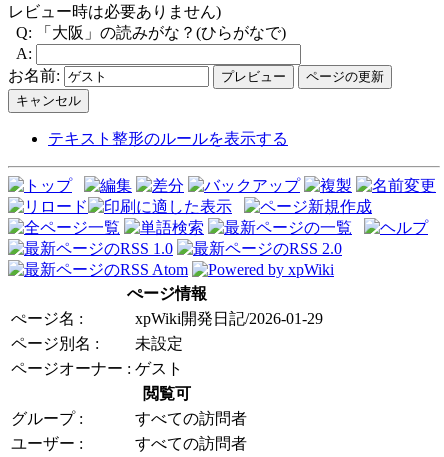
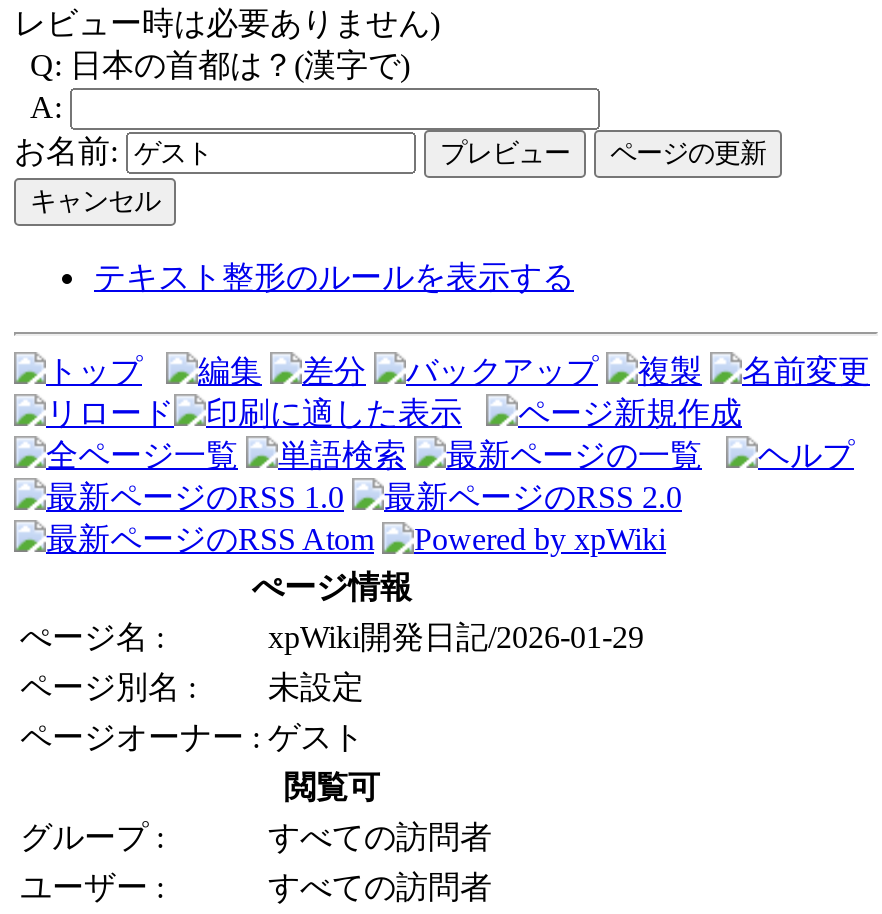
[16,24,286,41] Q:「大阪」の読みがな？(ひらがなで) -> [30,48,410,82] Q:日本の首都は？(漢字で)

